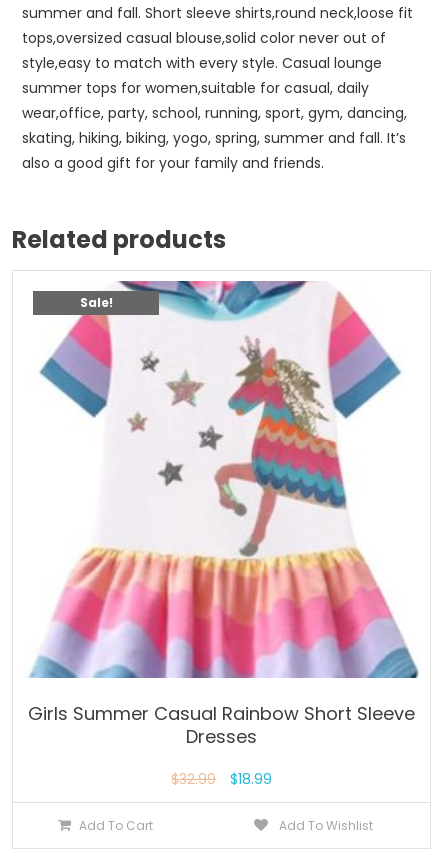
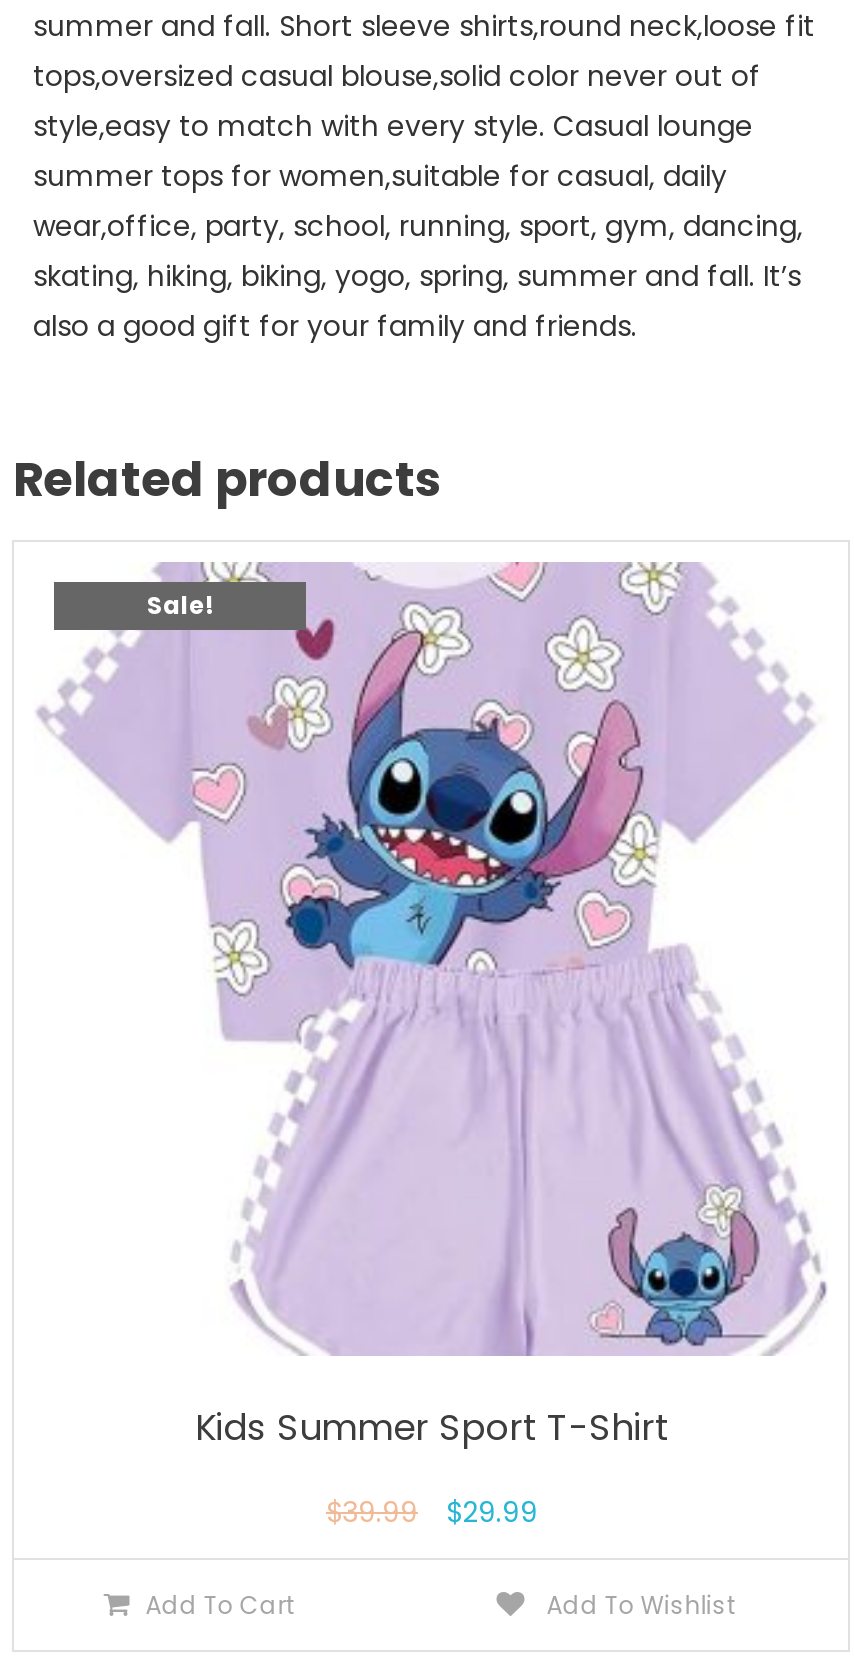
[28,280,419,749] [image] | Girls Summer Casual Rainbow Short Sleeve | Dresses -> [36,560,828,1453] [image] | Kids Summer Sport T-Shirt
[171,769,272,789] $32.99 | $18.99 -> [326,1493,538,1533] $39.99 | $29.99

